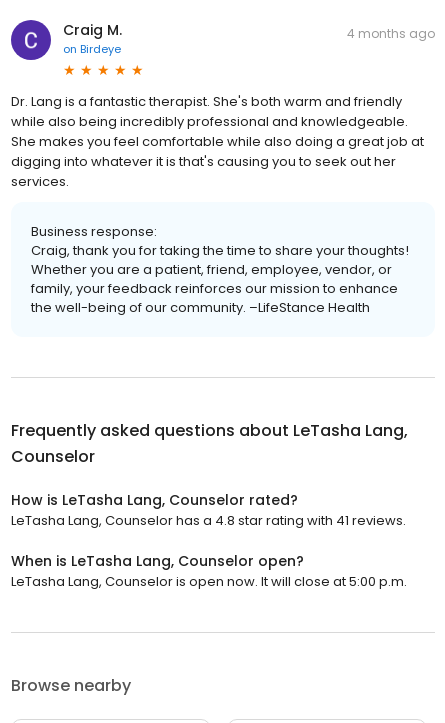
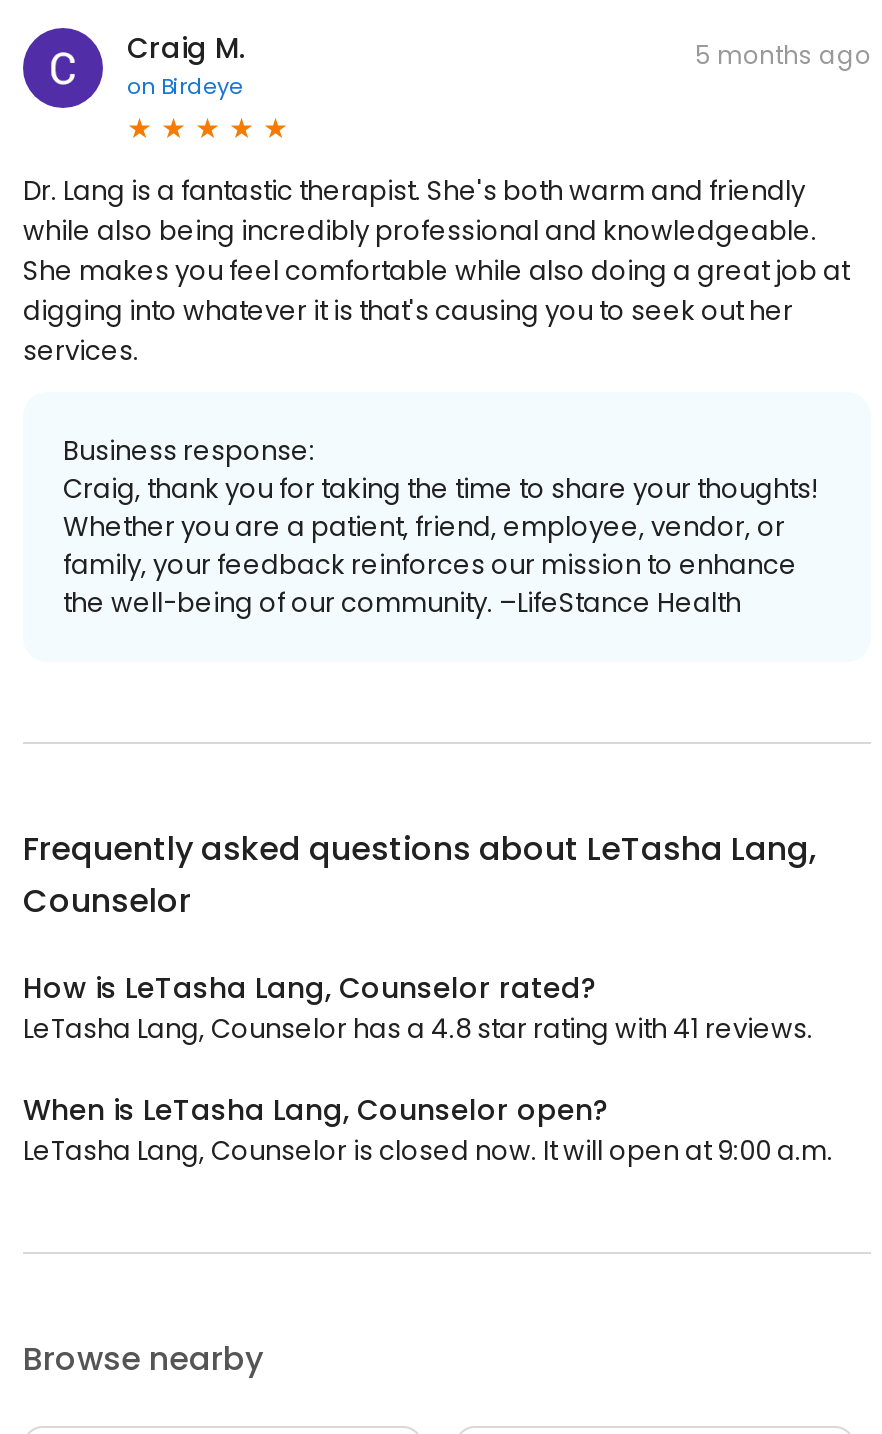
[347,25,435,42] 4 months ago -> [695,38,871,72] 5 months ago
[11,572,407,591] LeTasha Lang, Counselor is open now. It will close at 5:00 p.m. -> [23,1132,833,1170] LeTasha Lang, Counselor is closed now. It will open at 9:00 a.m.

